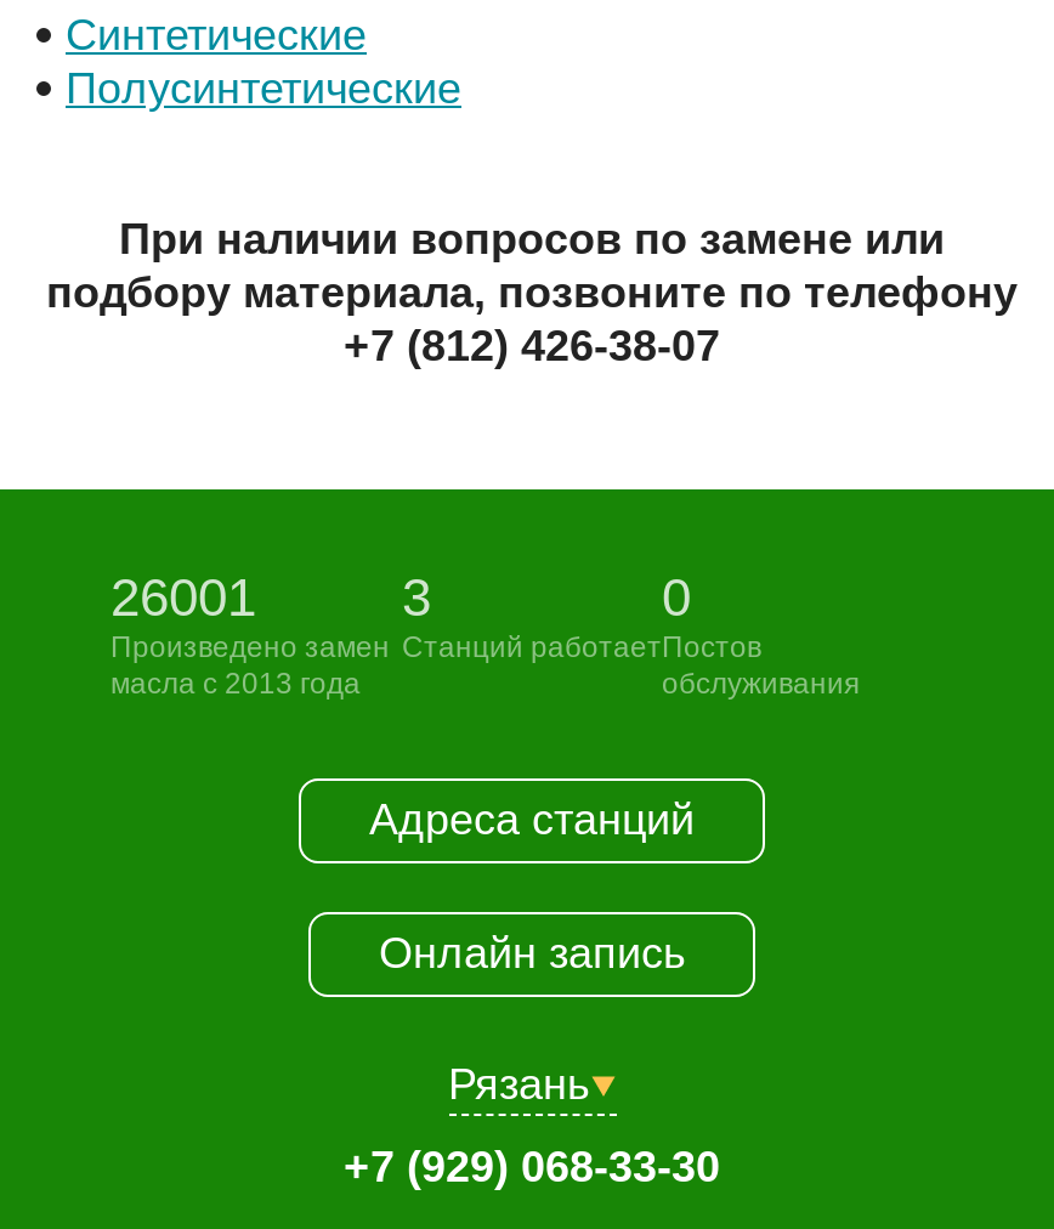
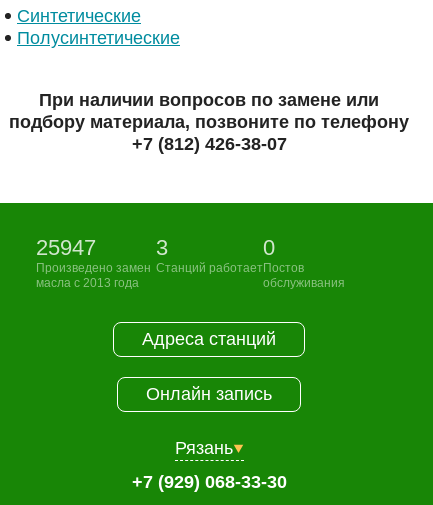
[110,567,256,628] 26001 -> [35,235,95,260] 25947

